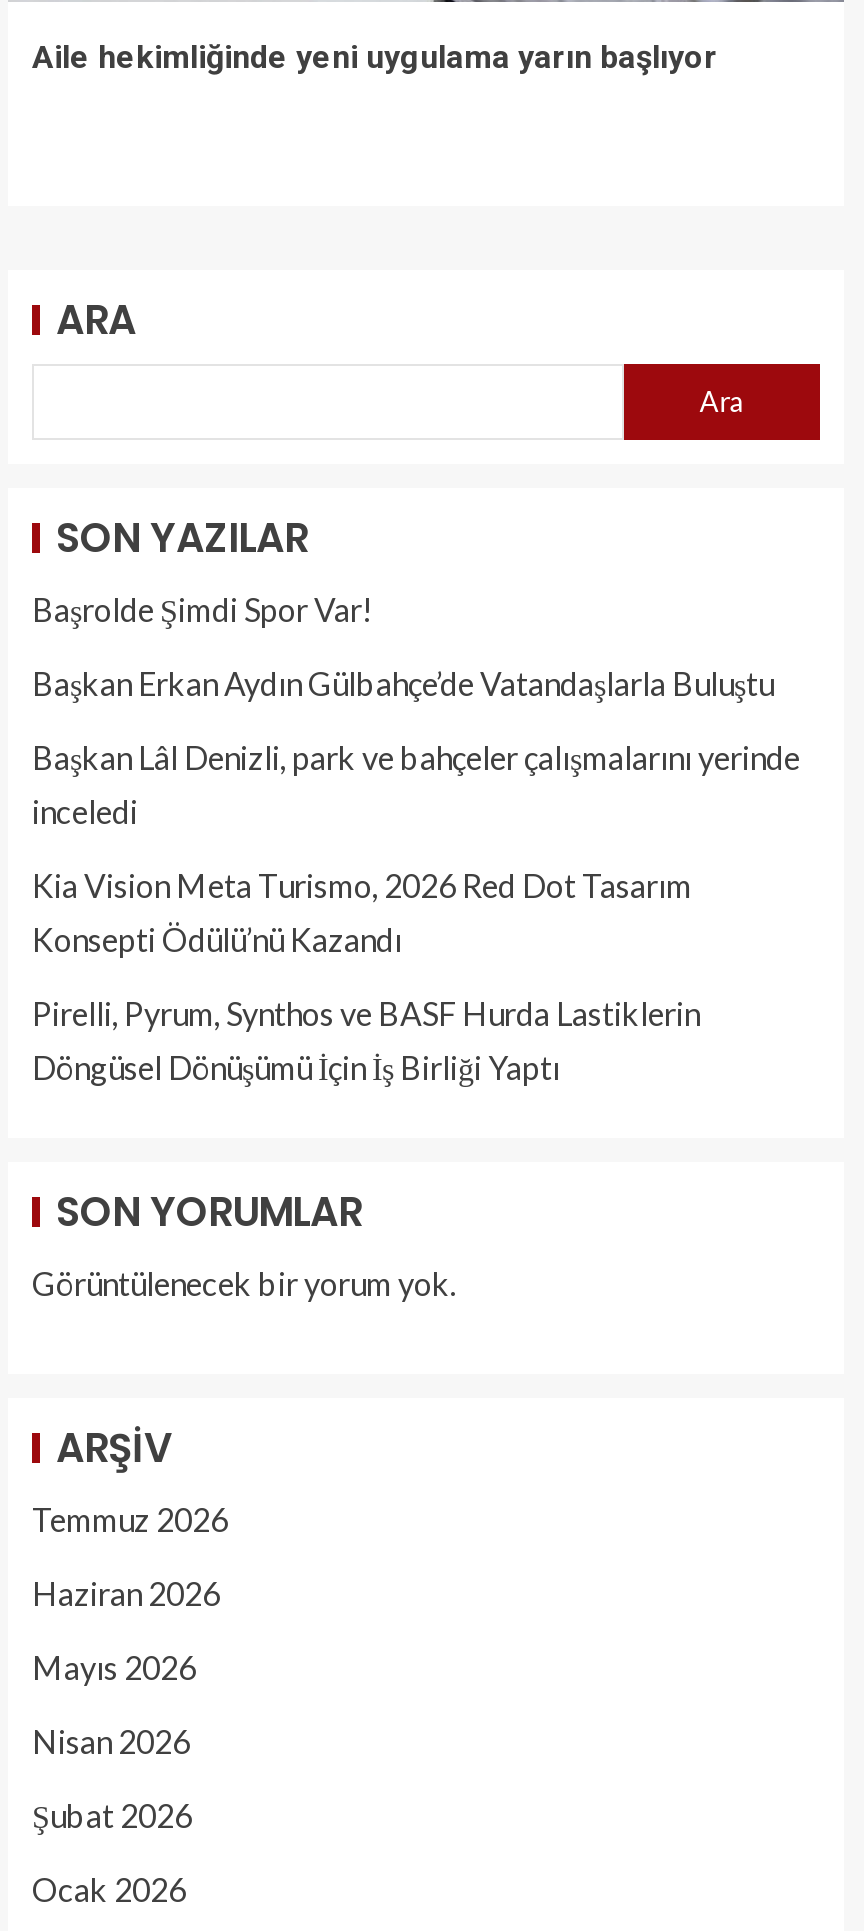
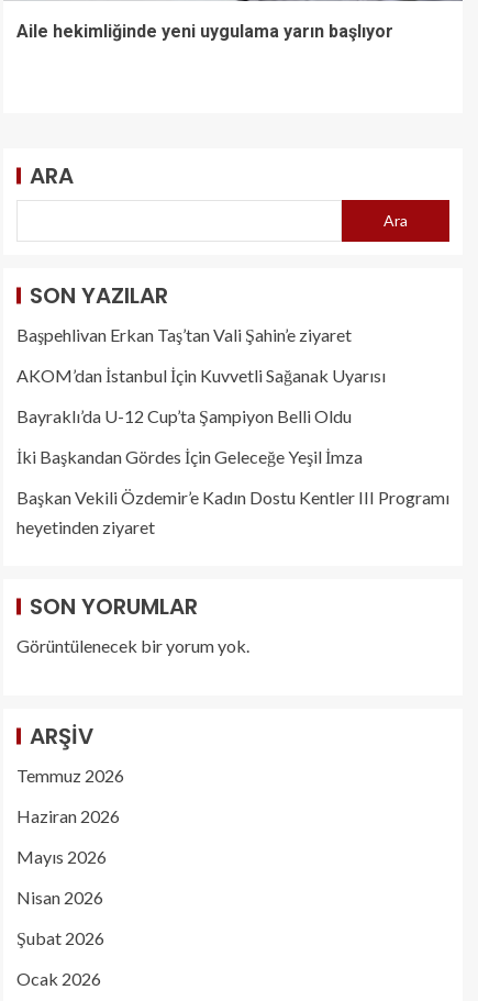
[32,591,372,629] Başrolde Şimdi Spor Var! -> [16,325,352,345] Başpehlivan Erkan Taş’tan Vali Şahin’e ziyaret
[32,665,774,703] Başkan Erkan Aydın Gülbahçe’de Vatandaşlarla Buluştu -> [16,365,386,386] AKOM’dan İstanbul İçin Kuvvetli Sağanak Uyarısı
[32,739,800,831] Başkan Lâl Denizli, park ve bahçeler çalışmalarını yerinde | inceledi -> [16,406,352,427] Bayraklı’da U-12 Cup’ta Şampiyon Belli Oldu
[32,867,692,959] Kia Vision Meta Turismo, 2026 Red Dot Tasarım | Konsepti Ödülü’nü Kazandı -> [16,447,363,467] İki Başkandan Gördes İçin Geleceğe Yeşil İmza
[32,995,700,1087] Pirelli, Pyrum, Synthos ve BASF Hurda Lastiklerin | Döngüsel Dönüşümü İçin İş Birliği Yaptı -> [16,487,449,538] Başkan Vekili Özdemir’e Kadın Dostu Kentler III Programı | heyetinden ziyaret

